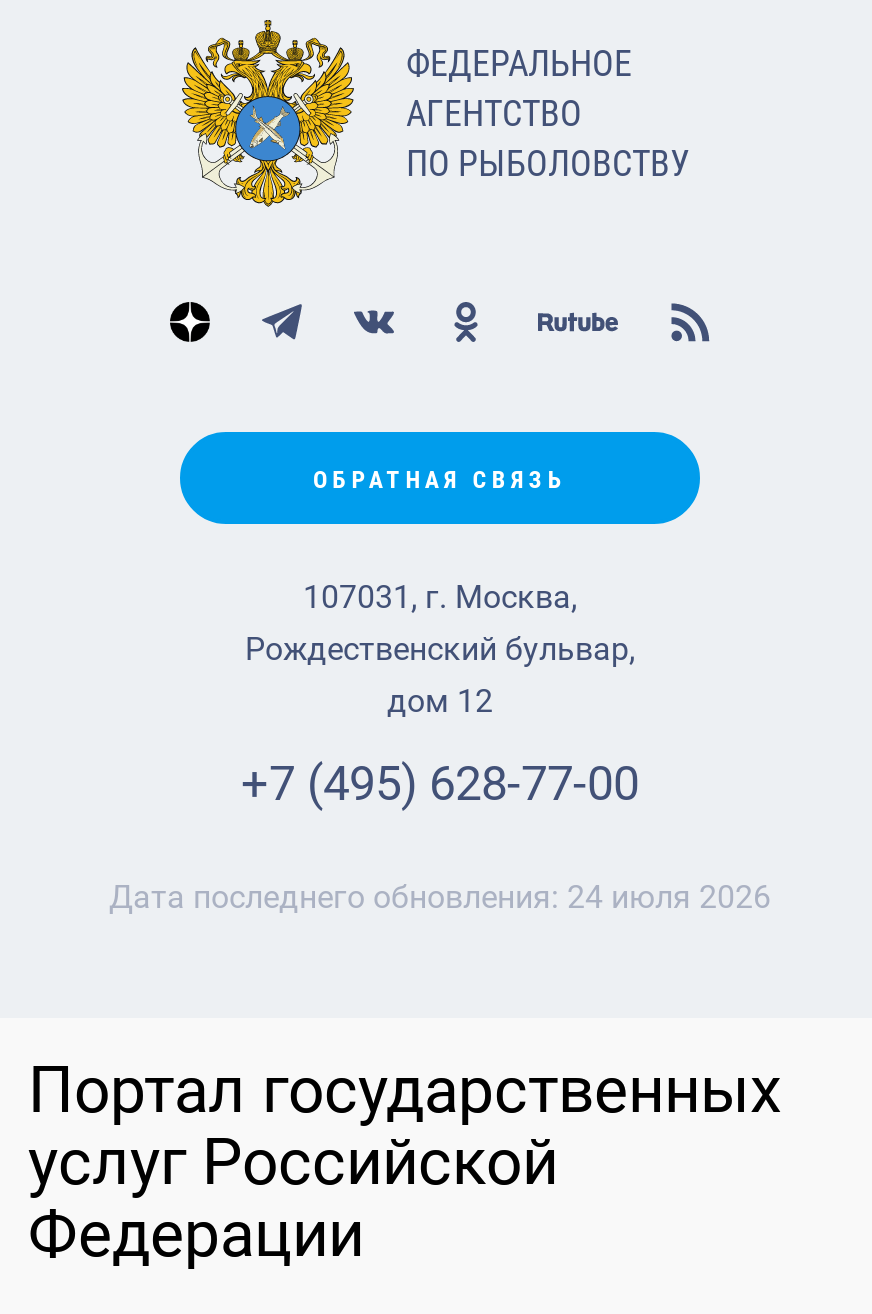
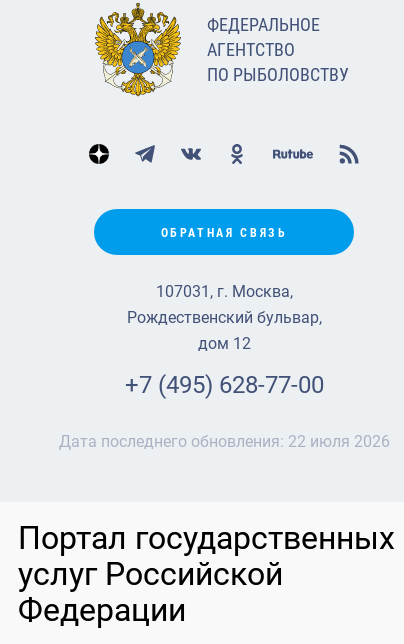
[109,878,771,916] Дата последнего обновления: 24 июля 2026 -> [58,432,389,451] Дата последнего обновления: 22 июля 2026

